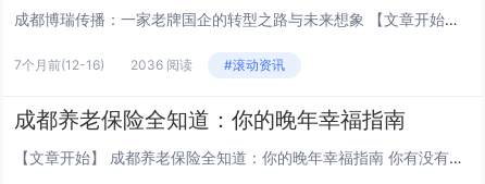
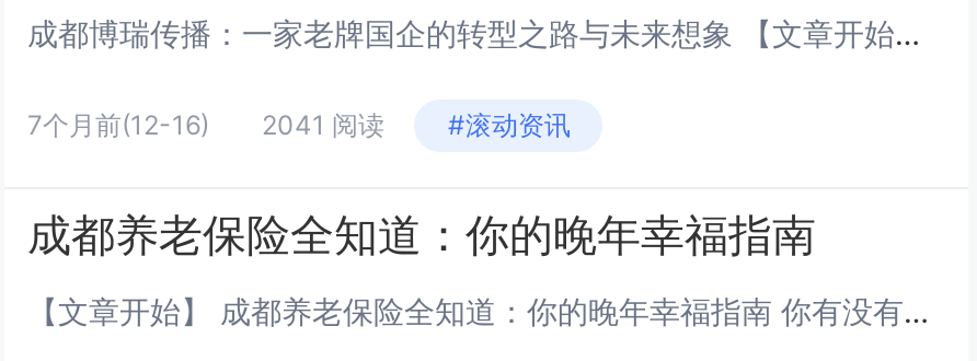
[15,57,285,73] 7个月前(12-16) 2036 阅读 #滚动资讯 -> [27,108,571,141] 7个月前(12-16) 2041 阅读 #滚动资讯

